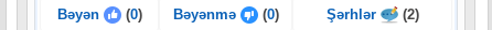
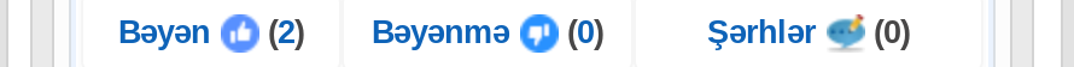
[57,6,279,22] Bəyən (0) Bəyənmə (0) -> [118,14,603,50] Bəyən (2) Bəyənmə (0)
[326,6,419,22] Şərhlər (2) -> [707,14,910,50] Şərhlər (0)

